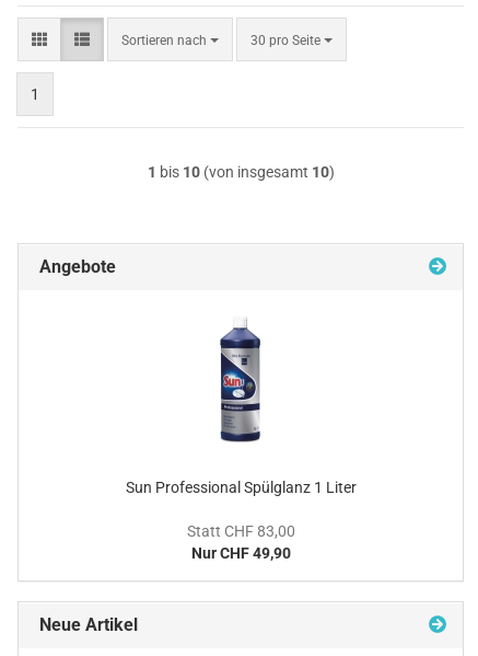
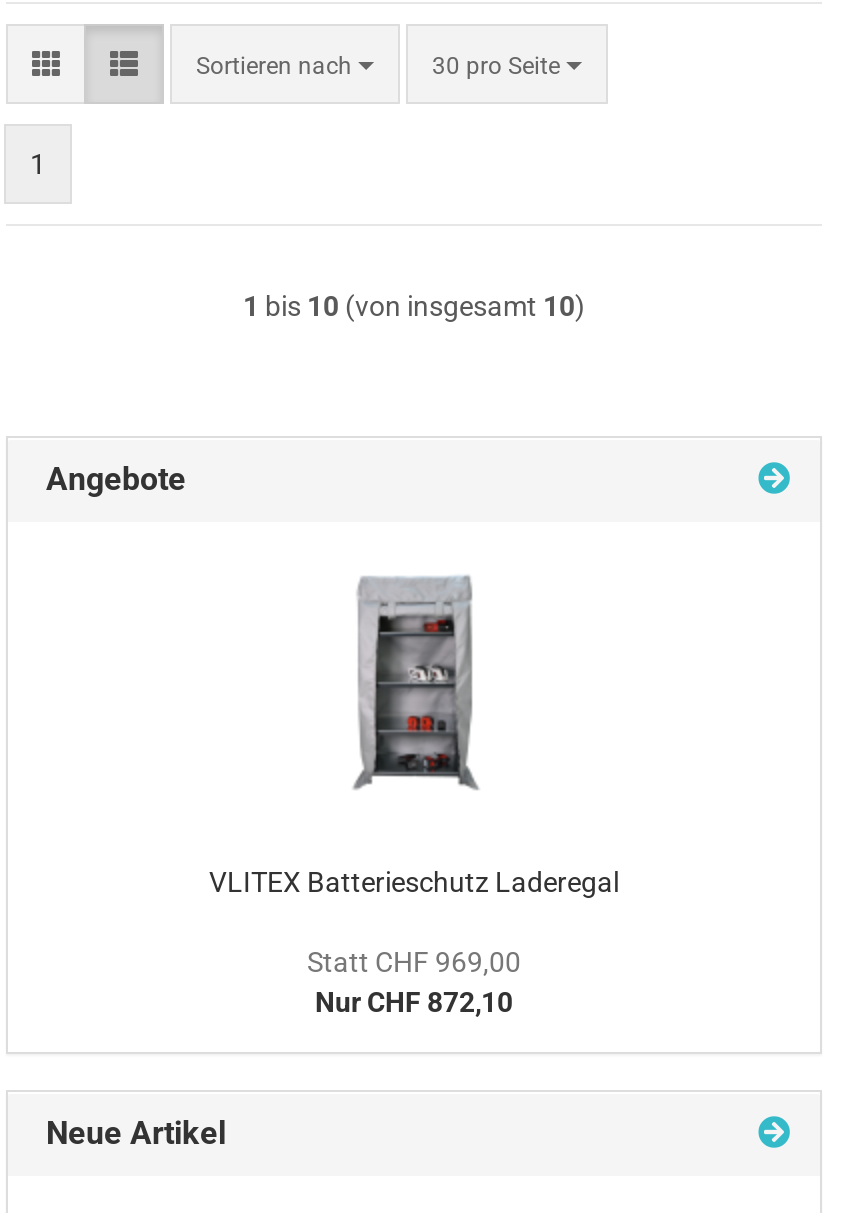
[125,320,356,496] [image] | Sun Professional Spülglanz 1 Liter -> [209,574,619,898] [image] | VLITEX Batterieschutz Laderegal
[186,522,295,562] Statt CHF 83,00 | Nur CHF 49,90 -> [307,946,521,1018] Statt CHF 969,00 | Nur CHF 872,10

